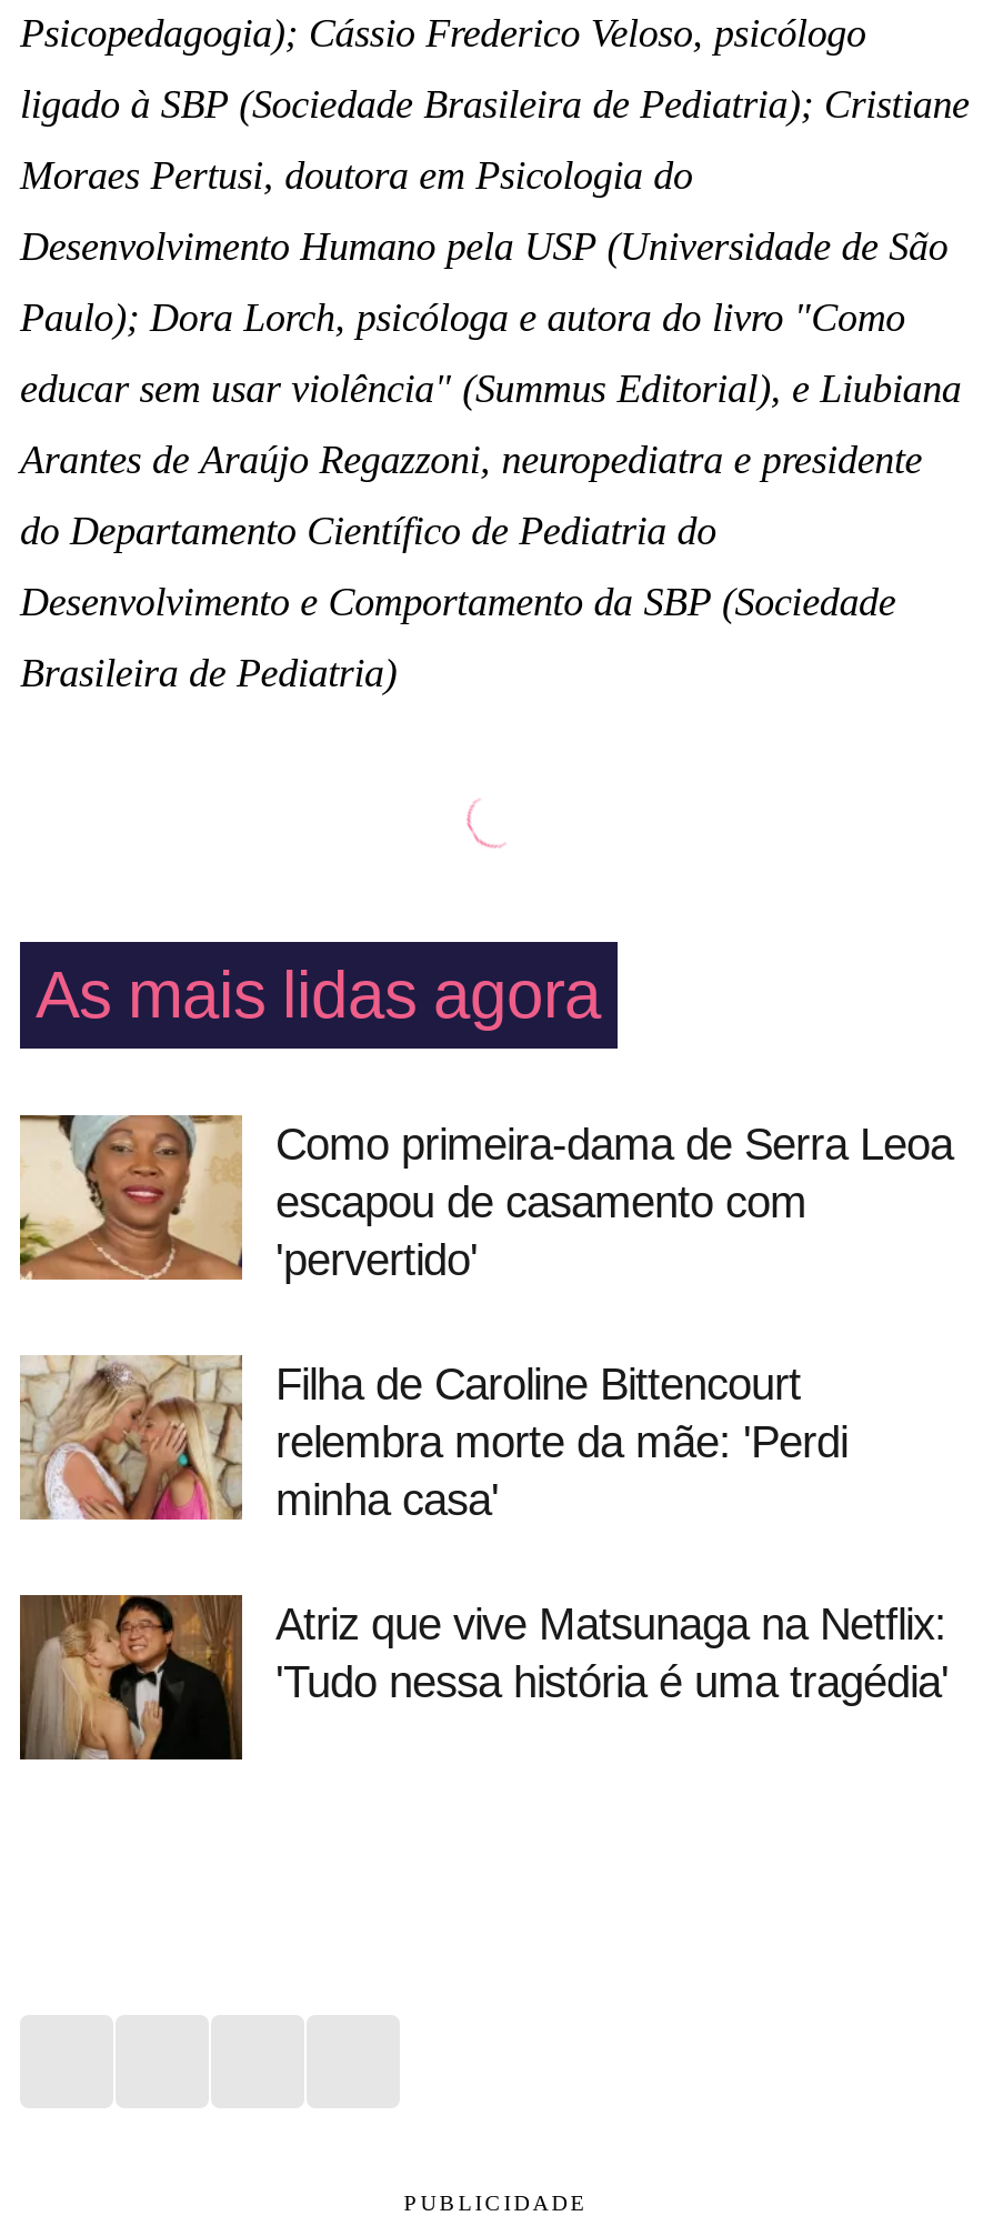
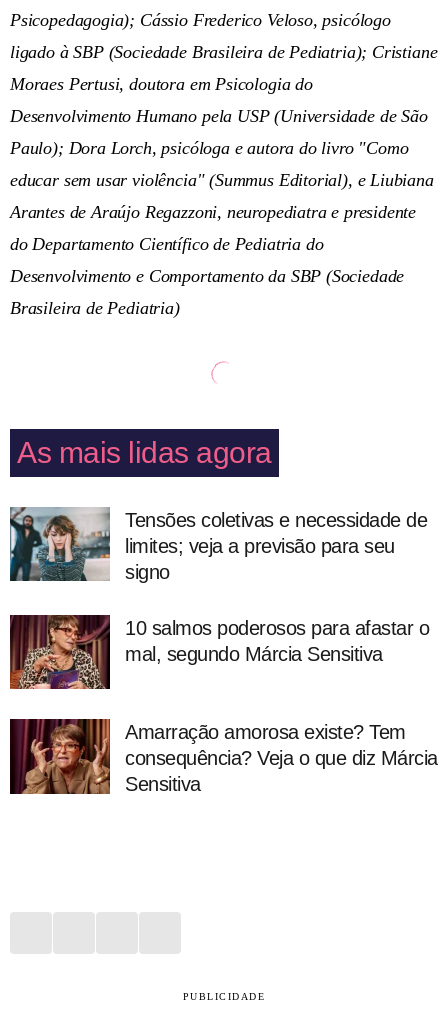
[18,1113,953,1283] [image] | Como primeira-dama de Serra Leoa | escapou de casamento com | 'pervertido' -> [9,506,427,582] [image] | Tensões coletivas e necessidade de | limites; veja a previsão para seu | signo
[18,1353,847,1523] [image] | Filha de Caroline Bittencourt | relembra morte da mãe: 'Perdi | minha casa' -> [9,614,429,690] [image] | 10 salmos poderosos para afastar o | mal, segundo Márcia Sensitiva
[18,1586,949,1762] [image] | Atriz que vive Matsunaga na Netflix: | 'Tudo nessa história é uma tragédia' -> [9,718,437,797] [image] | Amarração amorosa existe? Tem | consequência? Veja o que diz Márcia | Sensitiva

